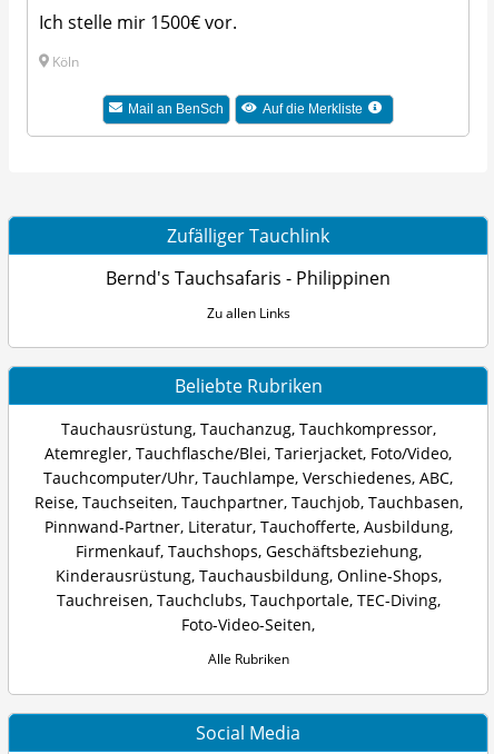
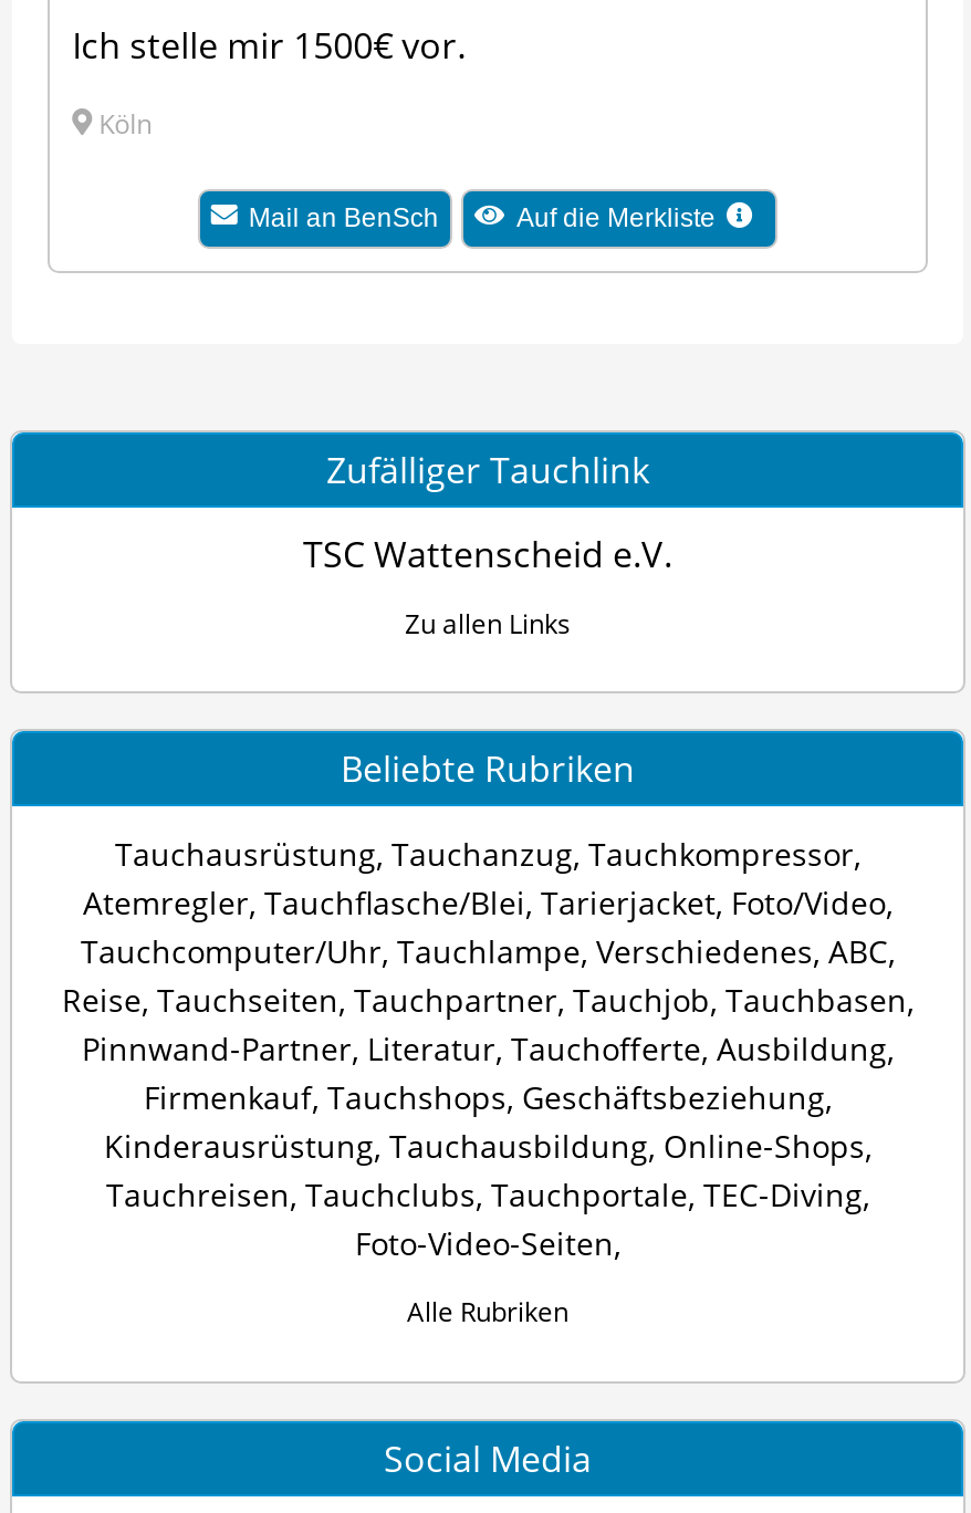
[106,266,391,290] Bernd's Tauchsafaris - Philippinen -> [303,530,672,578] TSC Wattenscheid e.V.

